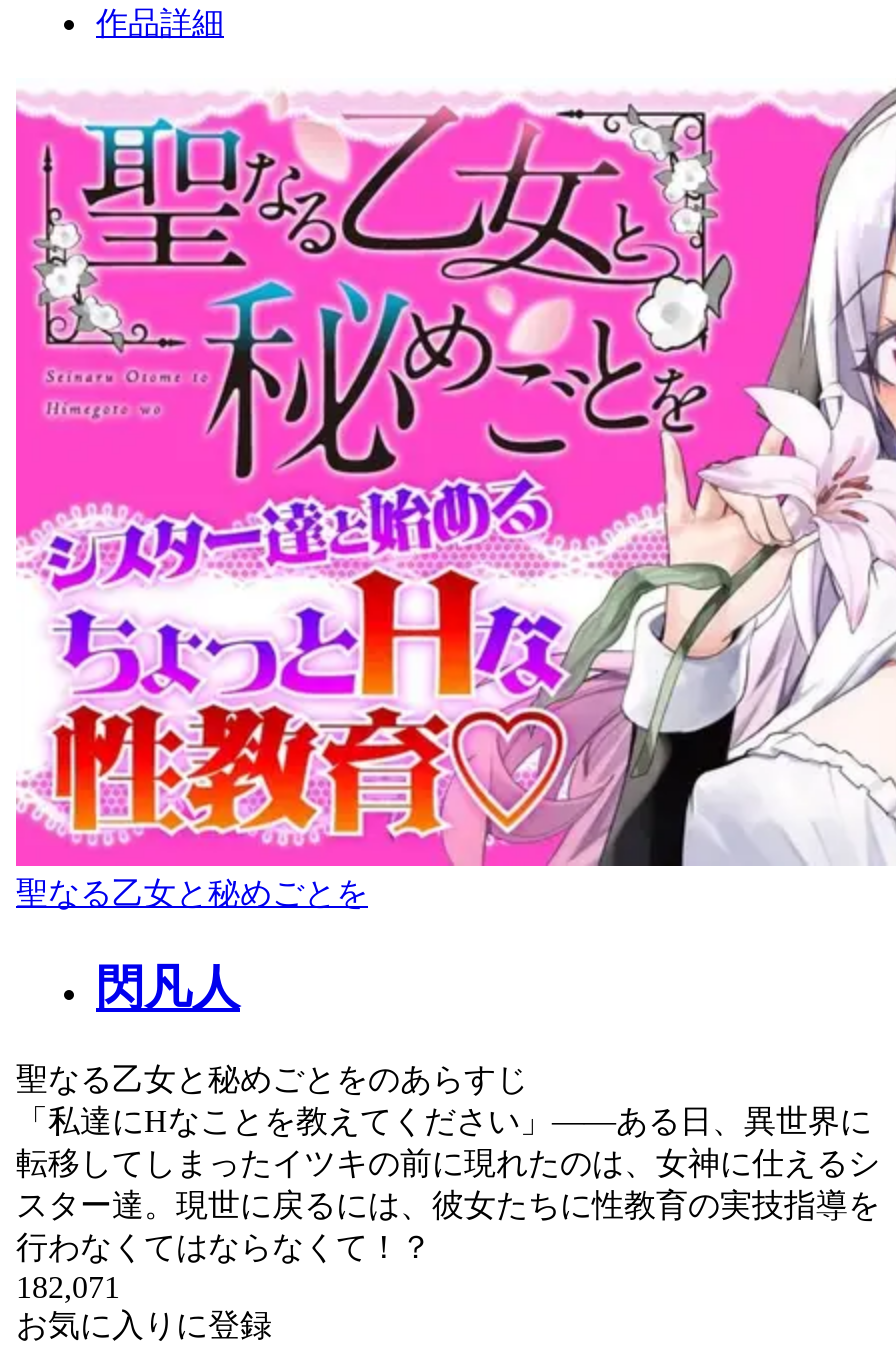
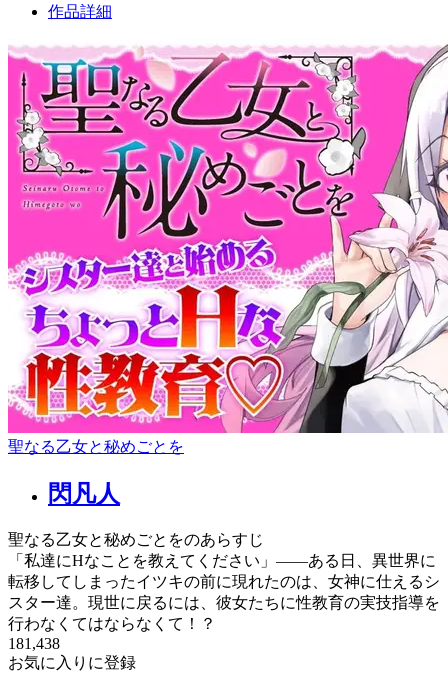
[16,1269,120,1303] 182,071 -> [8,635,60,652] 181,438

